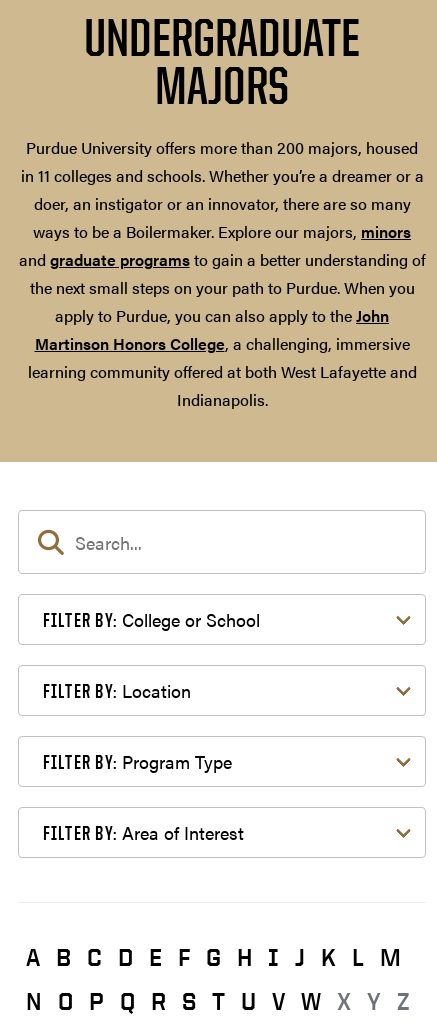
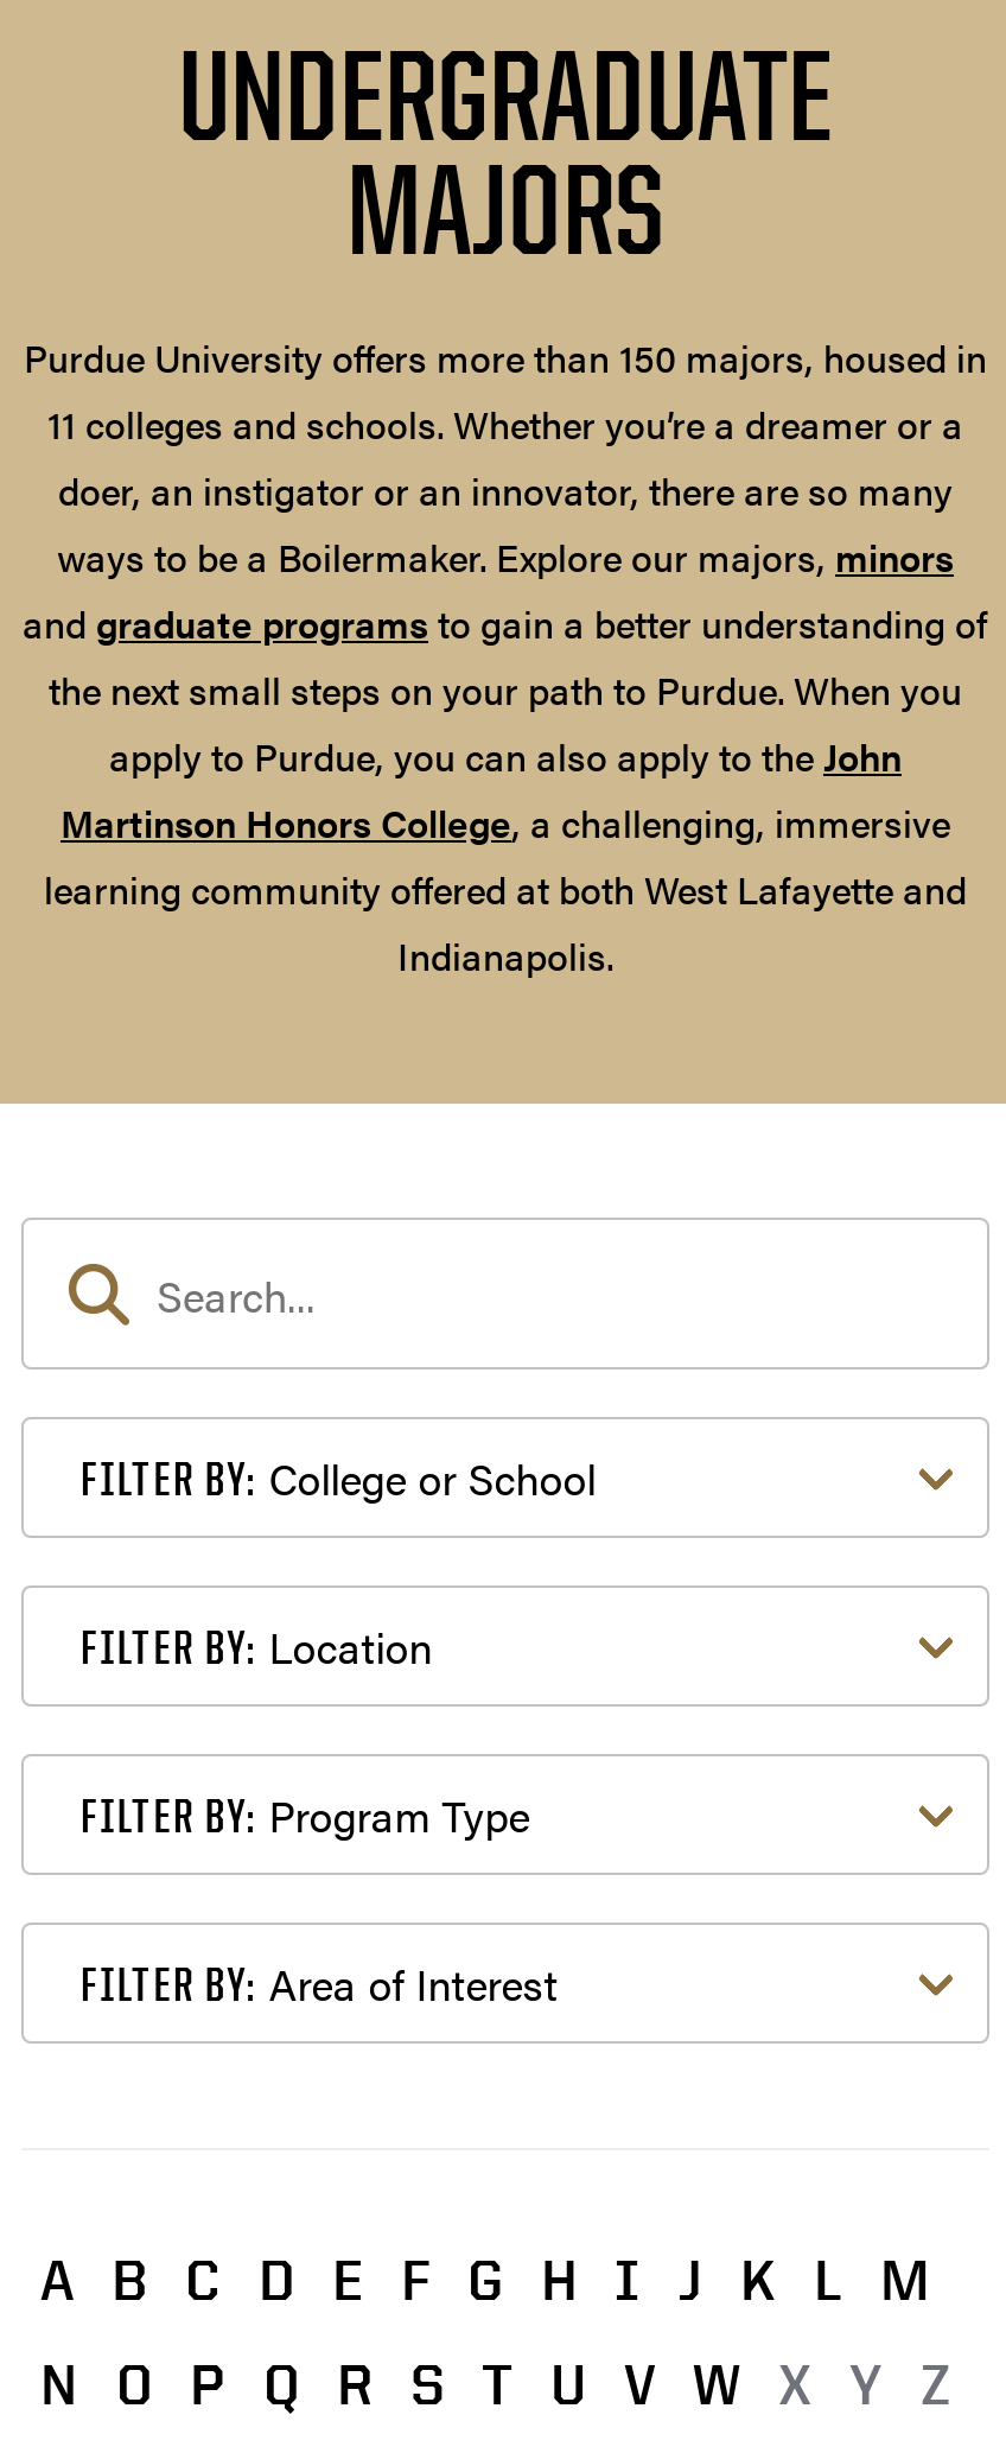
[20,136,423,187] Purdue University offers more than 200 majors, housed | in 11 colleges and schools. Whether you’re a dreamer or a -> [24,330,987,451] Purdue University offers more than 150 majors, housed in | 11 colleges and schools. Whether you’re a dreamer or a

